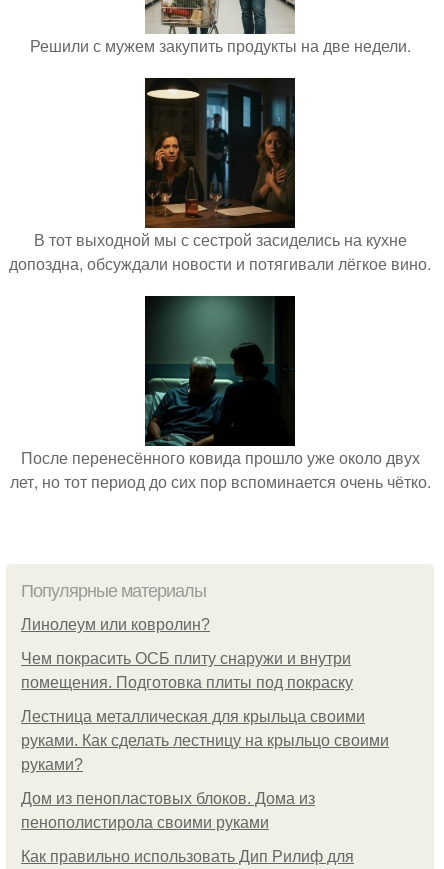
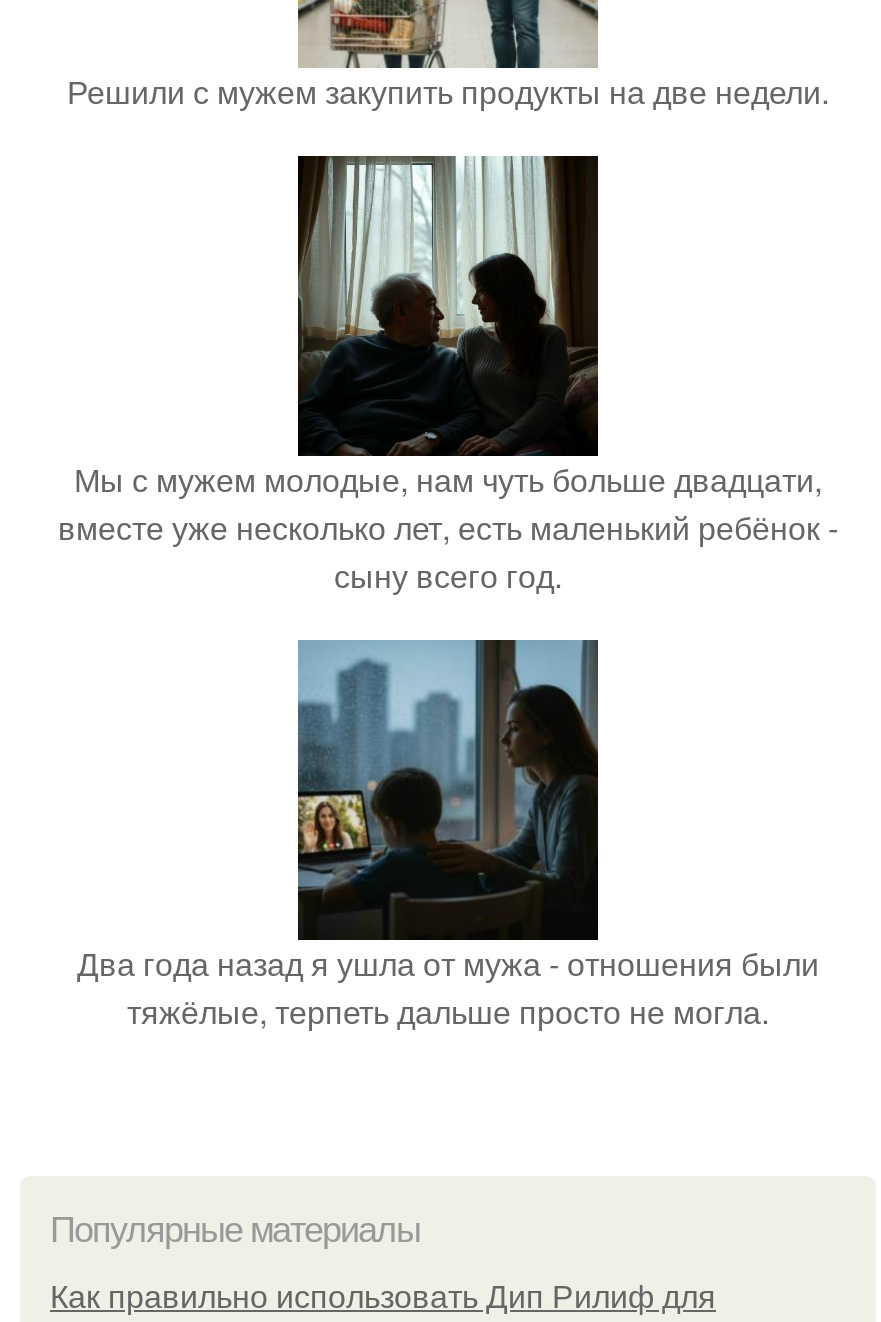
[9,77,431,275] [image] | В тот выходной мы с сестрой засиделись на кухне | допоздна, обсуждали новости и потягивали лёгкое вино. -> [58,156,838,599] [image] | Мы с мужем молодые, нам чуть больше двадцати, | вместе уже несколько лет, есть маленький ребёнок - | сыну всего год.
[9,296,430,493] [image] | После перенесённого ковида прошло уже около двух | лет, но тот период до сих пор вспоминается очень чётко. -> [77,638,819,1035] [image] | Два года назад я ушла от мужа - отношения были | тяжёлые, терпеть дальше просто не могла.
moved [21,581,206,601] -> [50,1211,420,1251]: Популярные материалы
[21,616,389,831] Линолеум или ковролин? | Чем покрасить ОСБ плиту снаружи и внутри | помещения. Подготовка плиты под покраску | Лестница металлическая для крыльца своими | руками. Как сделать лестницу на крыльцо своими | руками? | Дом из пенопластовых блоков. Дома из | пенополистирола своими руками -> none

